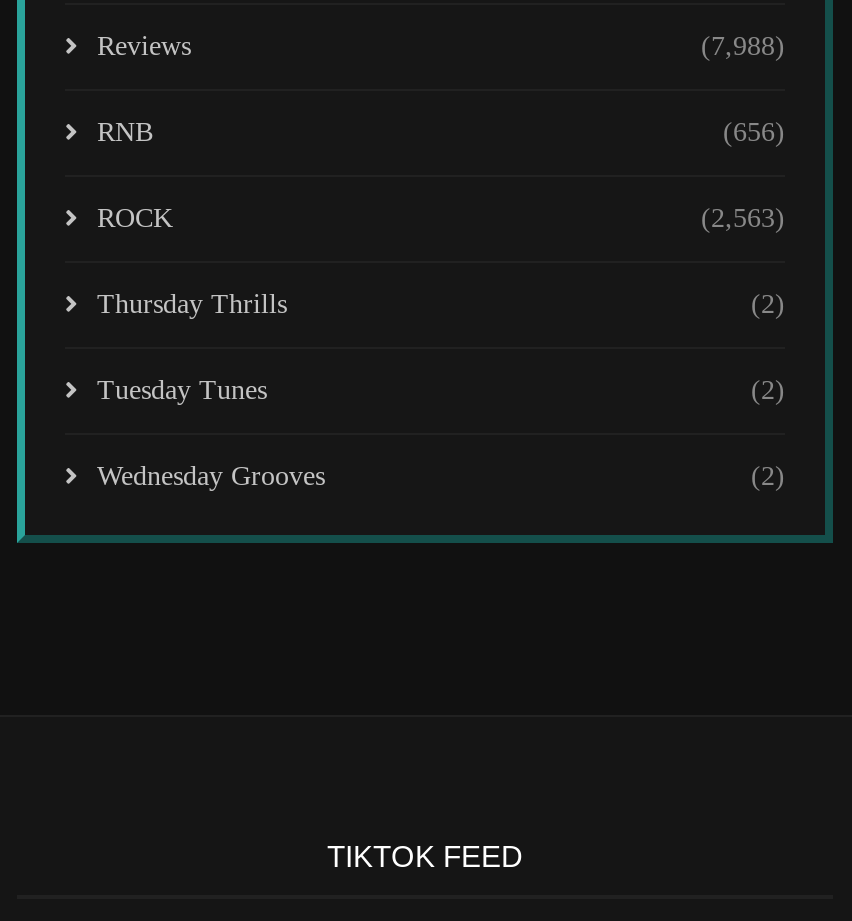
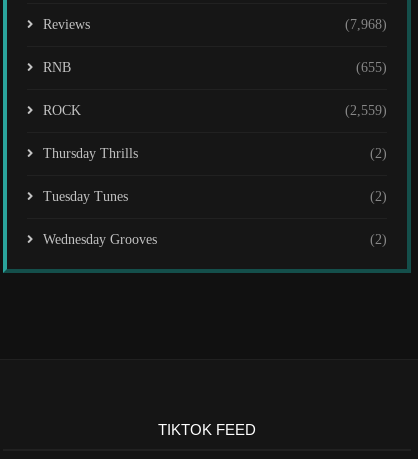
[701,31,785,61] (7,988) -> [345,17,387,32] (7,968)
[723,117,785,147] (656) -> [356,60,387,75] (655)
[701,203,785,233] (2,563) -> [345,103,387,118] (2,559)

